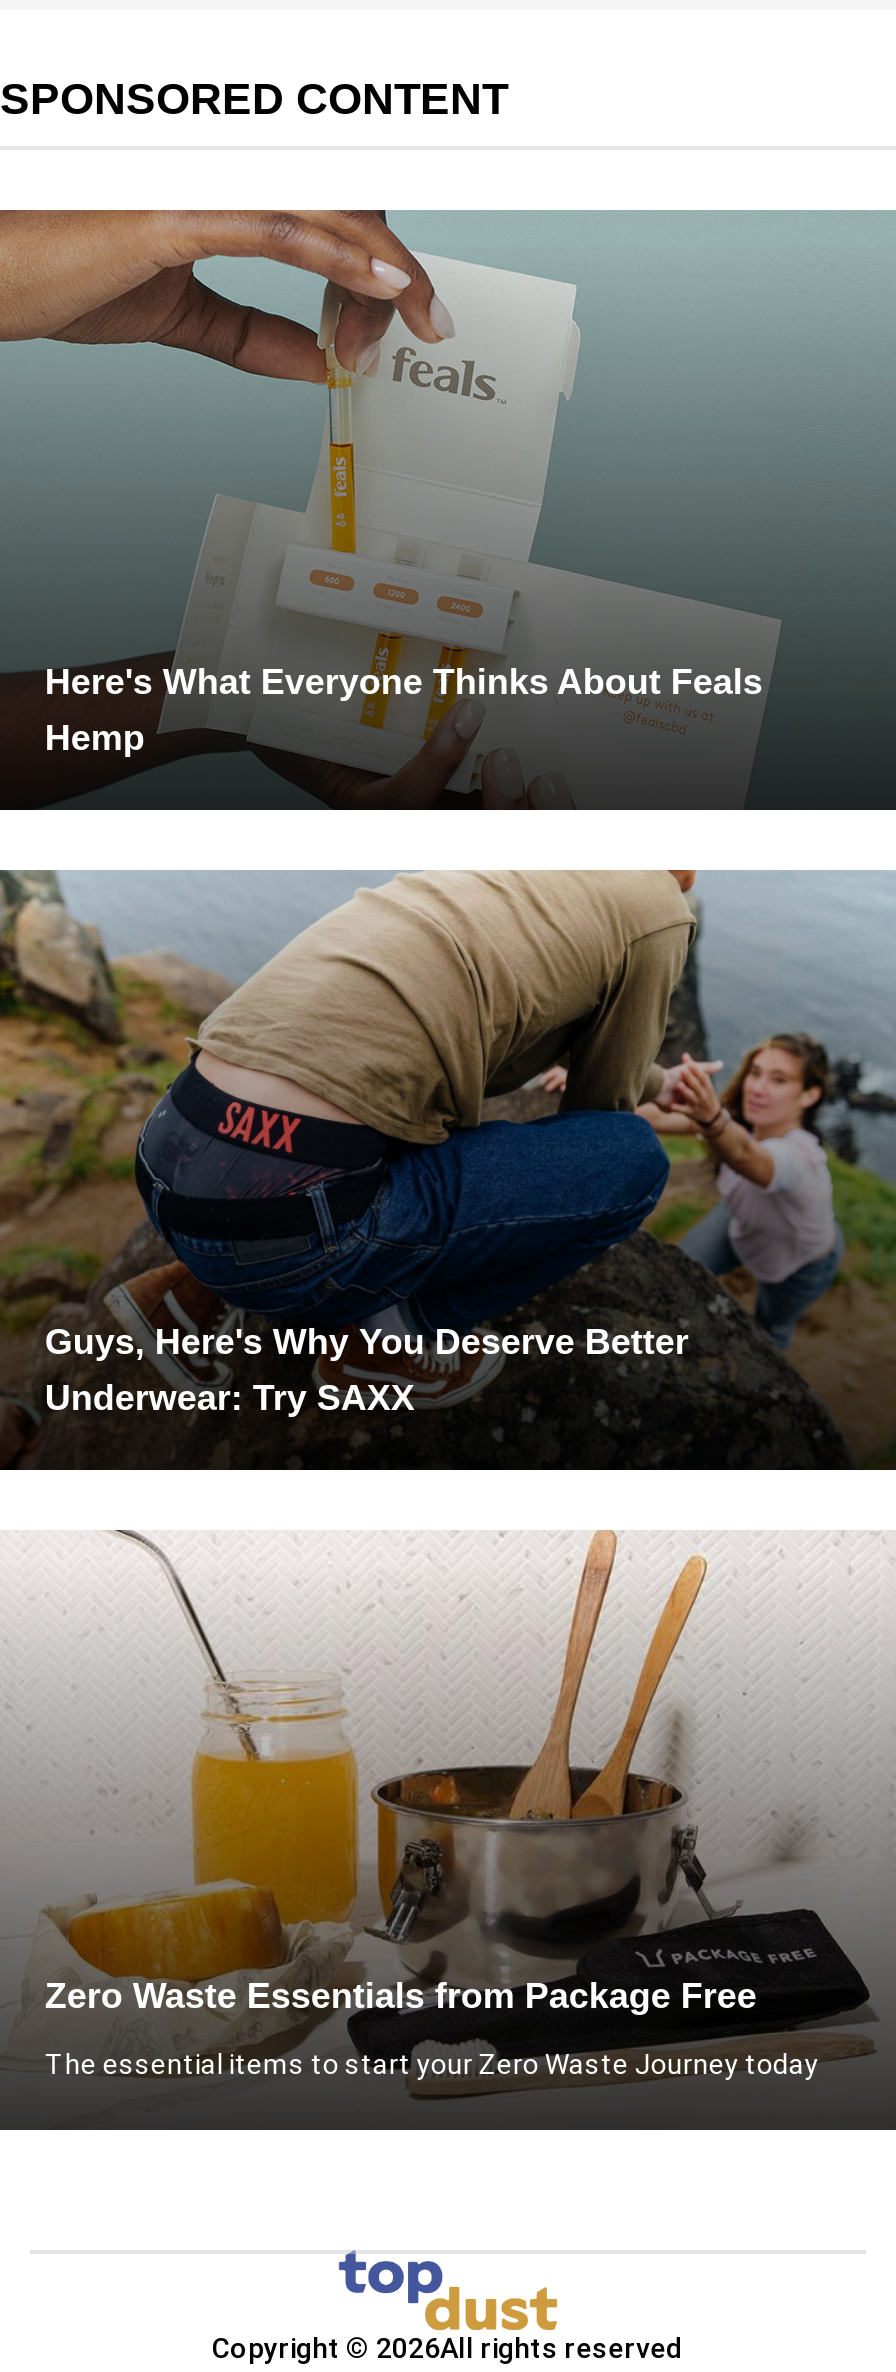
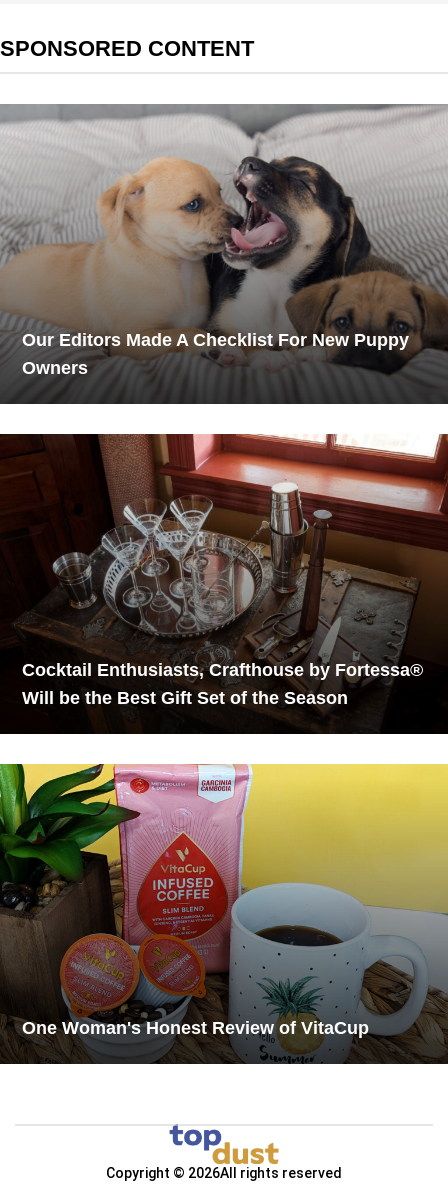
[6,210,890,806] [image] | Here's What Everyone Thinks About Feals | Hemp -> [3,104,445,404] [image] | Our Editors Made A Checklist For New Puppy | Owners
[6,868,890,1464] [image] | Guys, Here's Why You Deserve Better | Underwear: Try SAXX -> [3,433,445,731] [image] | Cocktail Enthusiasts, Crafthouse by Fortessa® | Will be the Best Gift Set of the Season
[6,1528,890,2128] [image] | Zero Waste Essentials from Package Free | The essential items to start your Zero Waste Journey today -> [3,763,445,1062] [image] | One Woman's Honest Review of VitaCup

